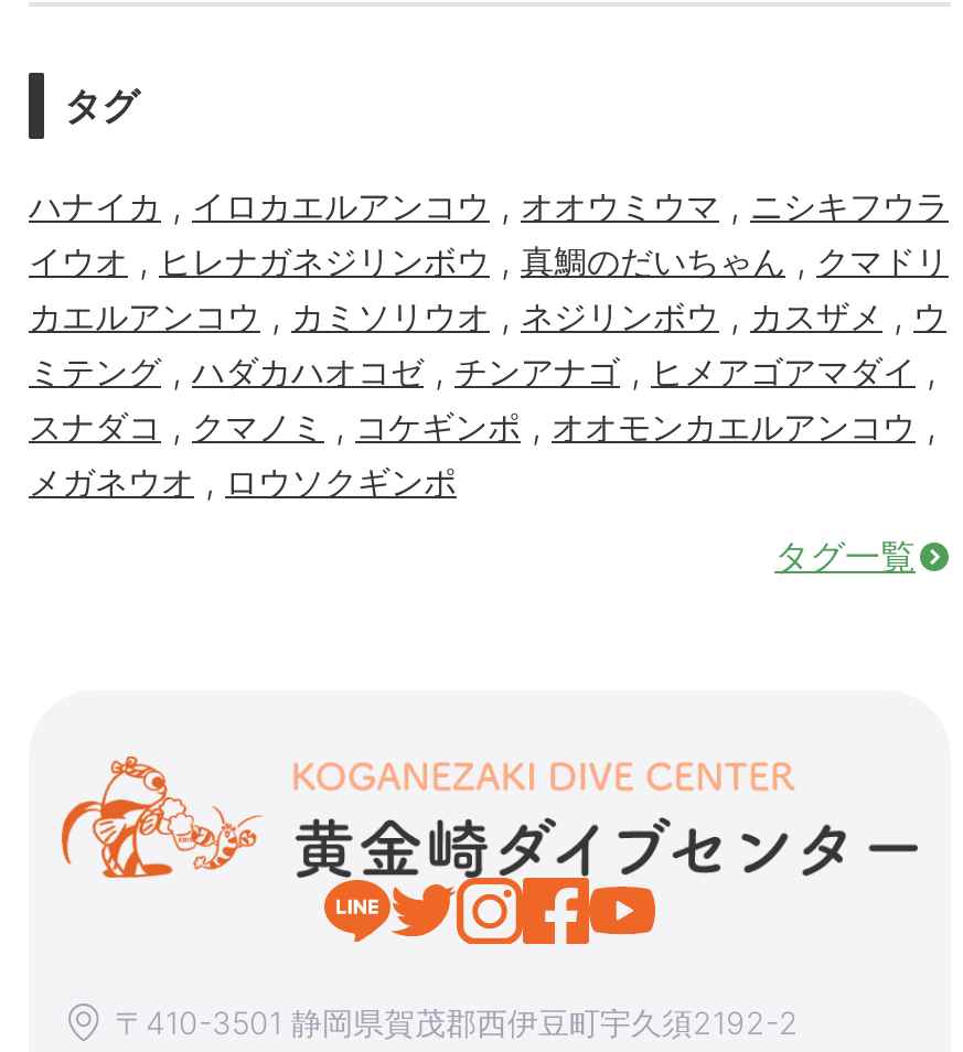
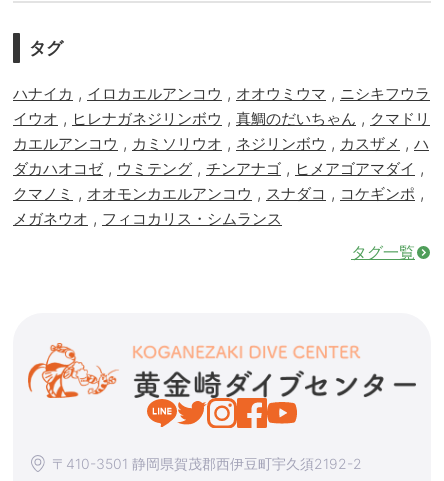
[29,293,946,502] カエルアンコウ,カミソリウオ,ネジリンボウ,カスザメ,ウ | ミテング,ハダカハオコゼ,チンアナゴ,ヒメアゴアマダイ, | スナダコ,クマノミ,コケギンポ,オオモンカエルアンコウ, | メガネウオ,ロウソクギンポ -> [13,133,429,228] カエルアンコウ,カミソリウオ,ネジリンボウ,カスザメ,ハ | ダカハオコゼ,ウミテング,チンアナゴ,ヒメアゴアマダイ, | クマノミ,オオモンカエルアンコウ,スナダコ,コケギンポ, | メガネウオ,フィコカリス・シムランス

